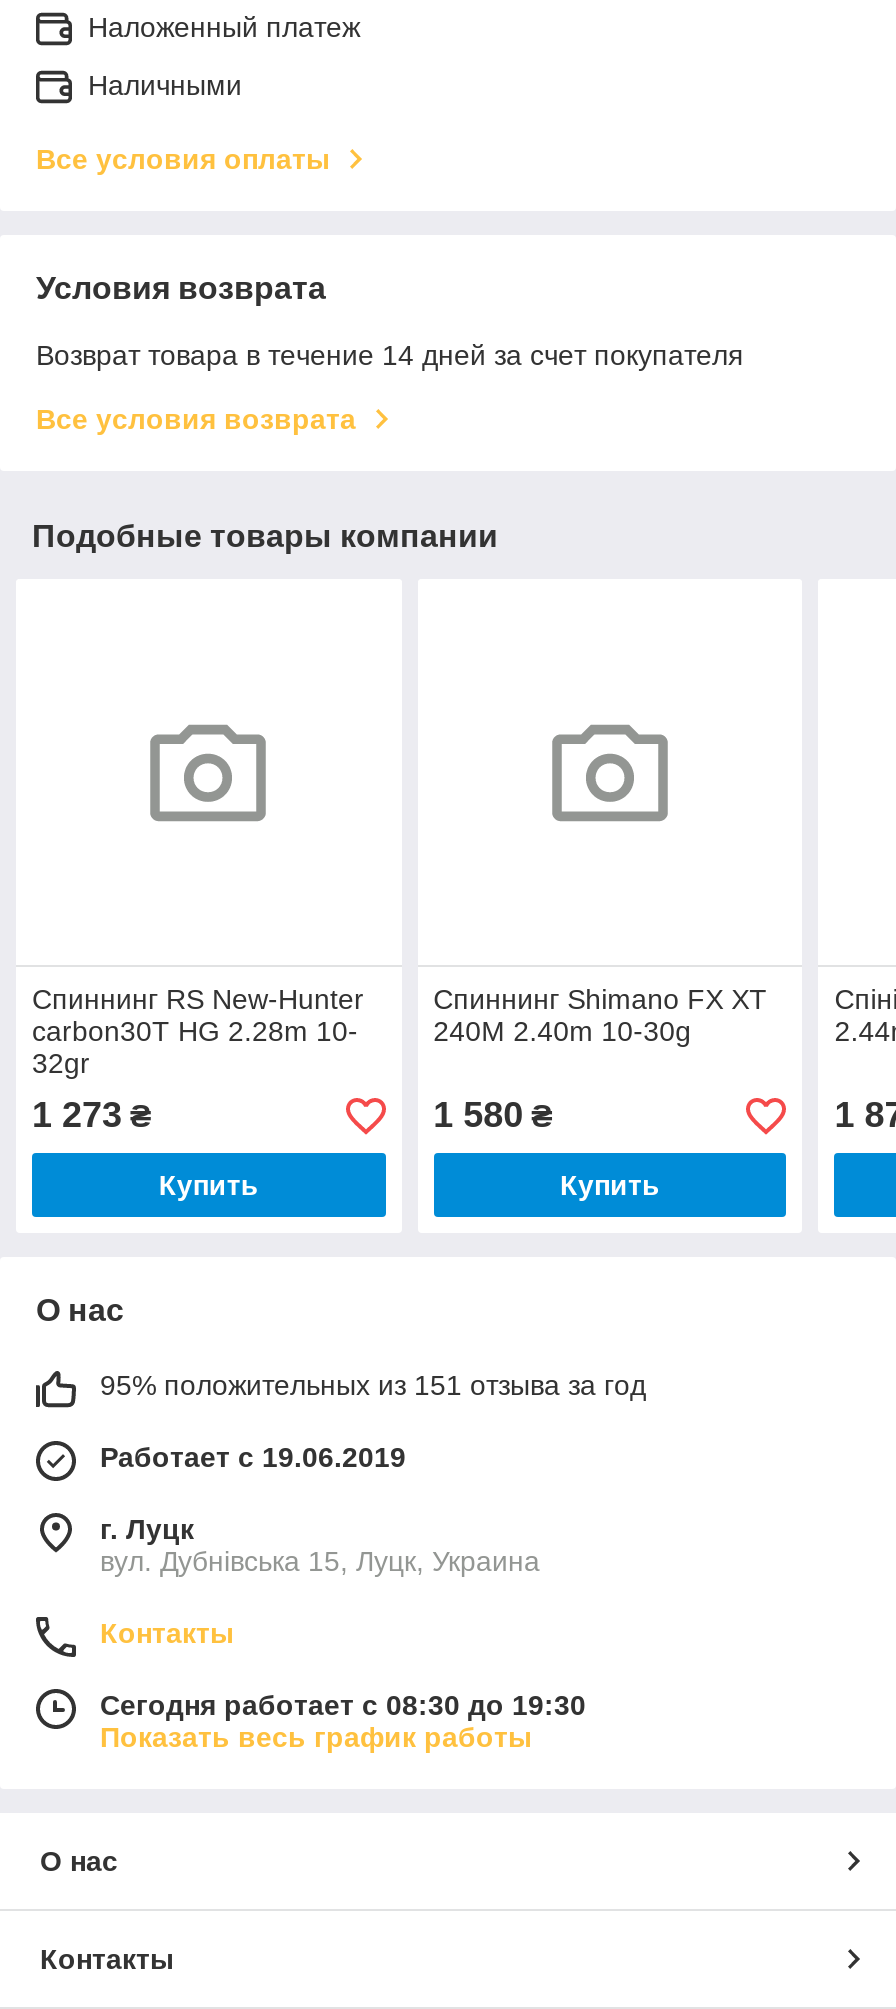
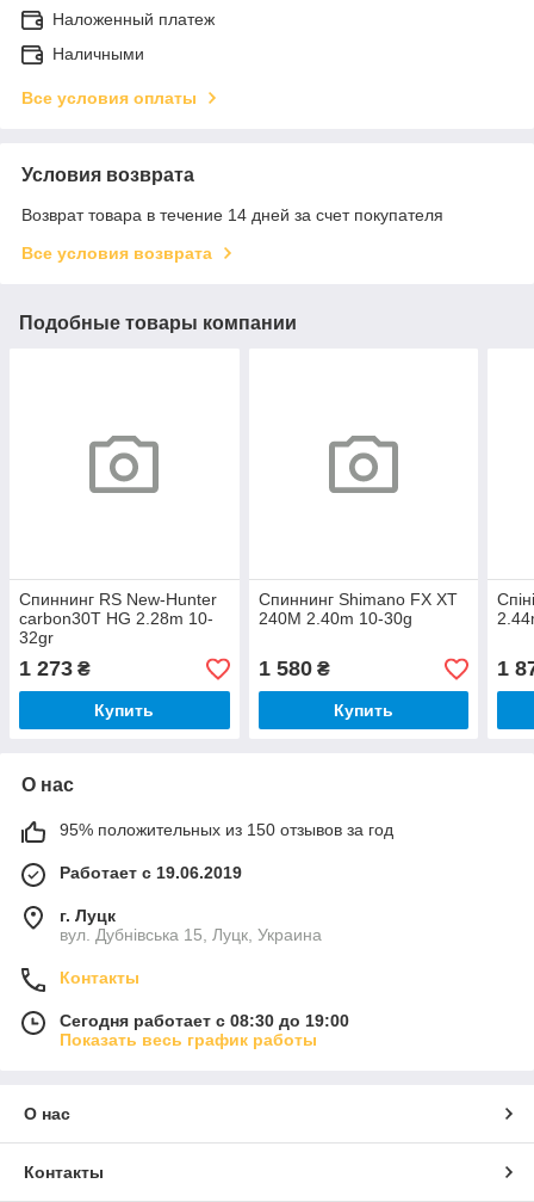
[100,1369,646,1401] 95% положительных из 151 отзыва за год -> [60,820,393,839] 95% положительных из 150 отзывов за год
[100,1689,586,1721] Сегодня работает с 08:30 до 19:30 -> [60,1011,349,1030] Сегодня работает с 08:30 до 19:00

